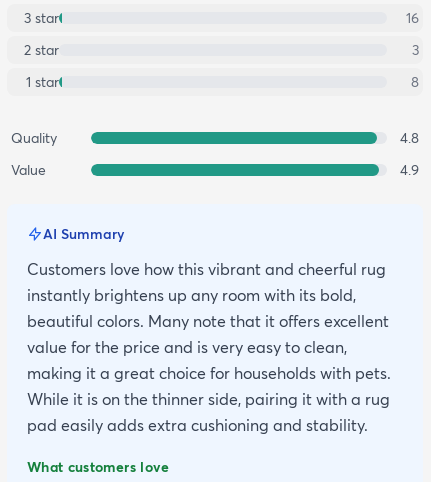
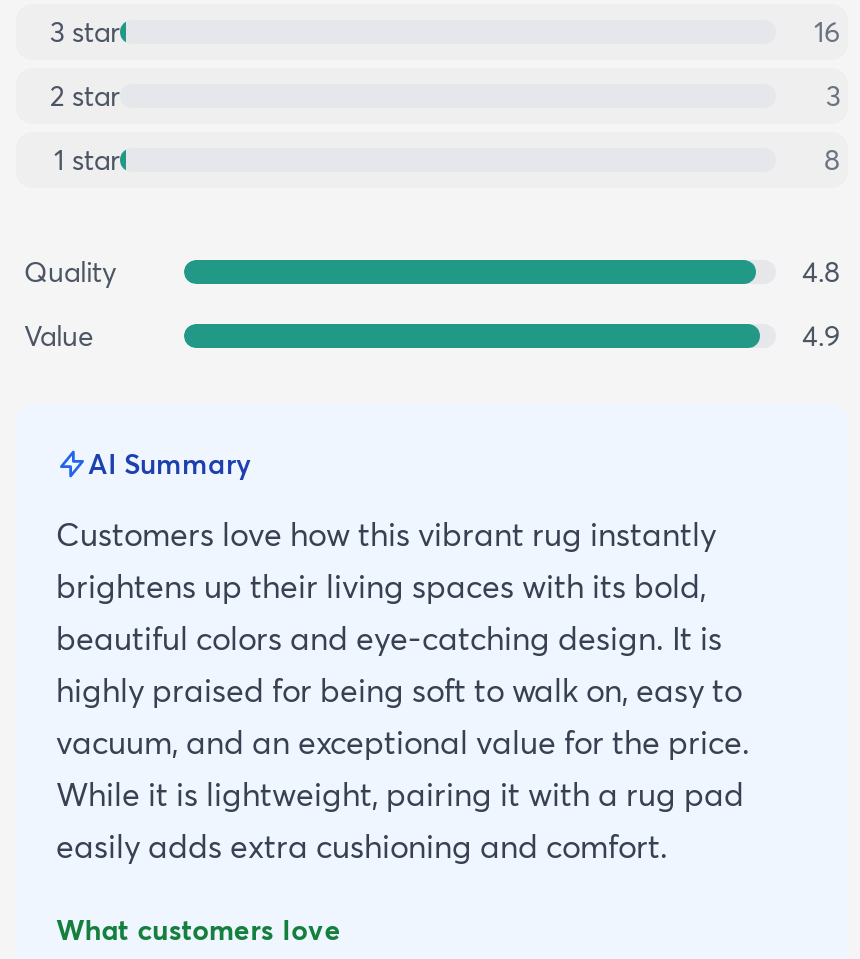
[27,259,391,435] Customers love how this vibrant and cheerful rug | instantly brightens up any room with its bold, | beautiful colors. Many note that it offers excellent | value for the price and is very easy to clean, | making it a great choice for households with pets. | While it is on the thinner side, pairing it with a rug | pad easily adds extra cushioning and stability. -> [56,514,750,866] Customers love how this vibrant rug instantly | brightens up their living spaces with its bold, | beautiful colors and eye-catching design. It is | highly praised for being soft to walk on, easy to | vacuum, and an exceptional value for the price. | While it is lightweight, pairing it with a rug pad | easily adds extra cushioning and comfort.

